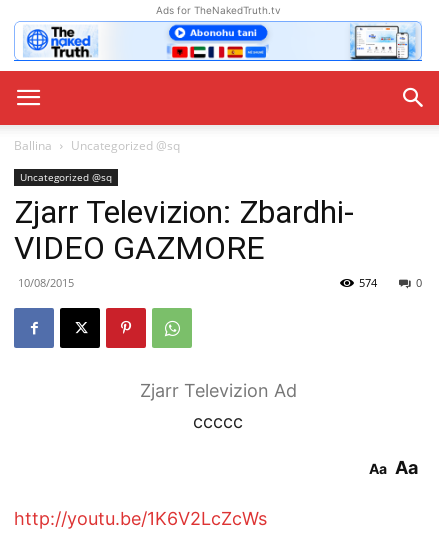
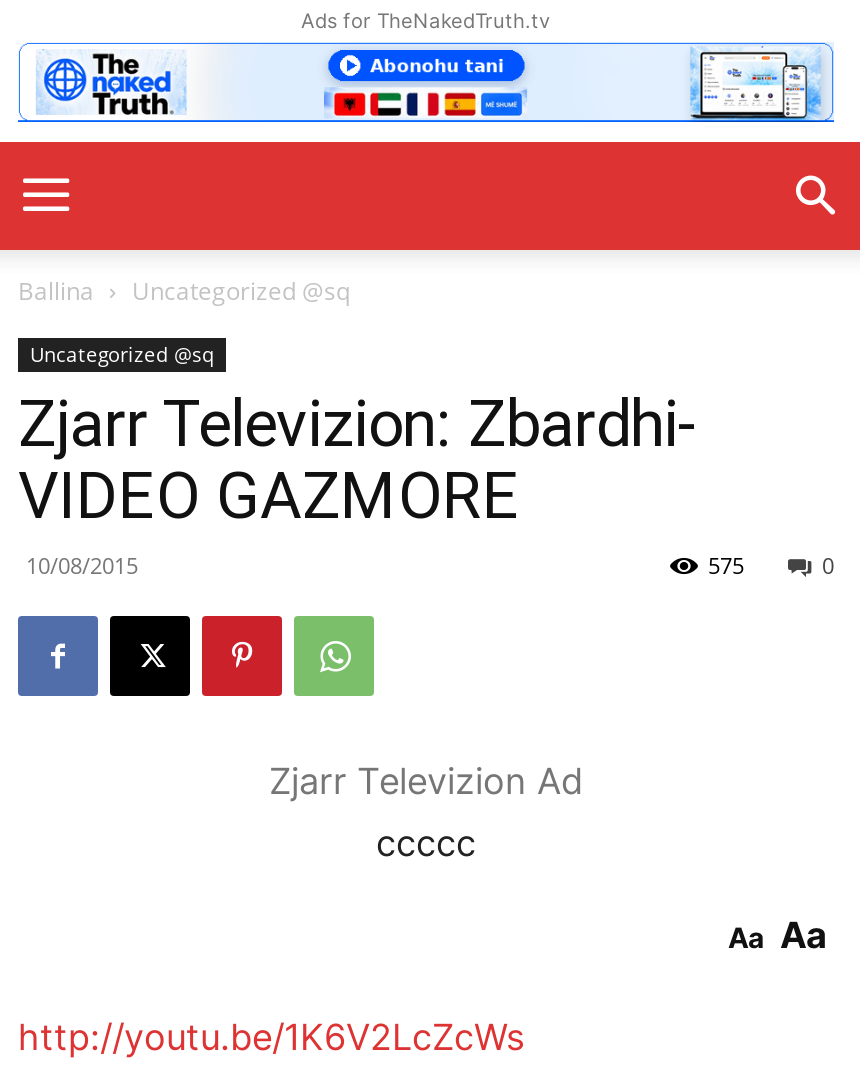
[359,275,377,290] 574 -> [708,550,744,580] 575

